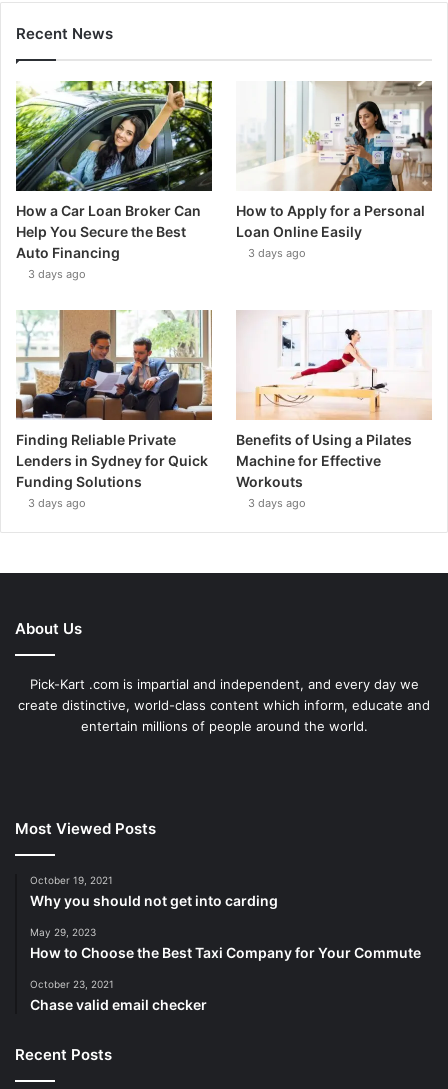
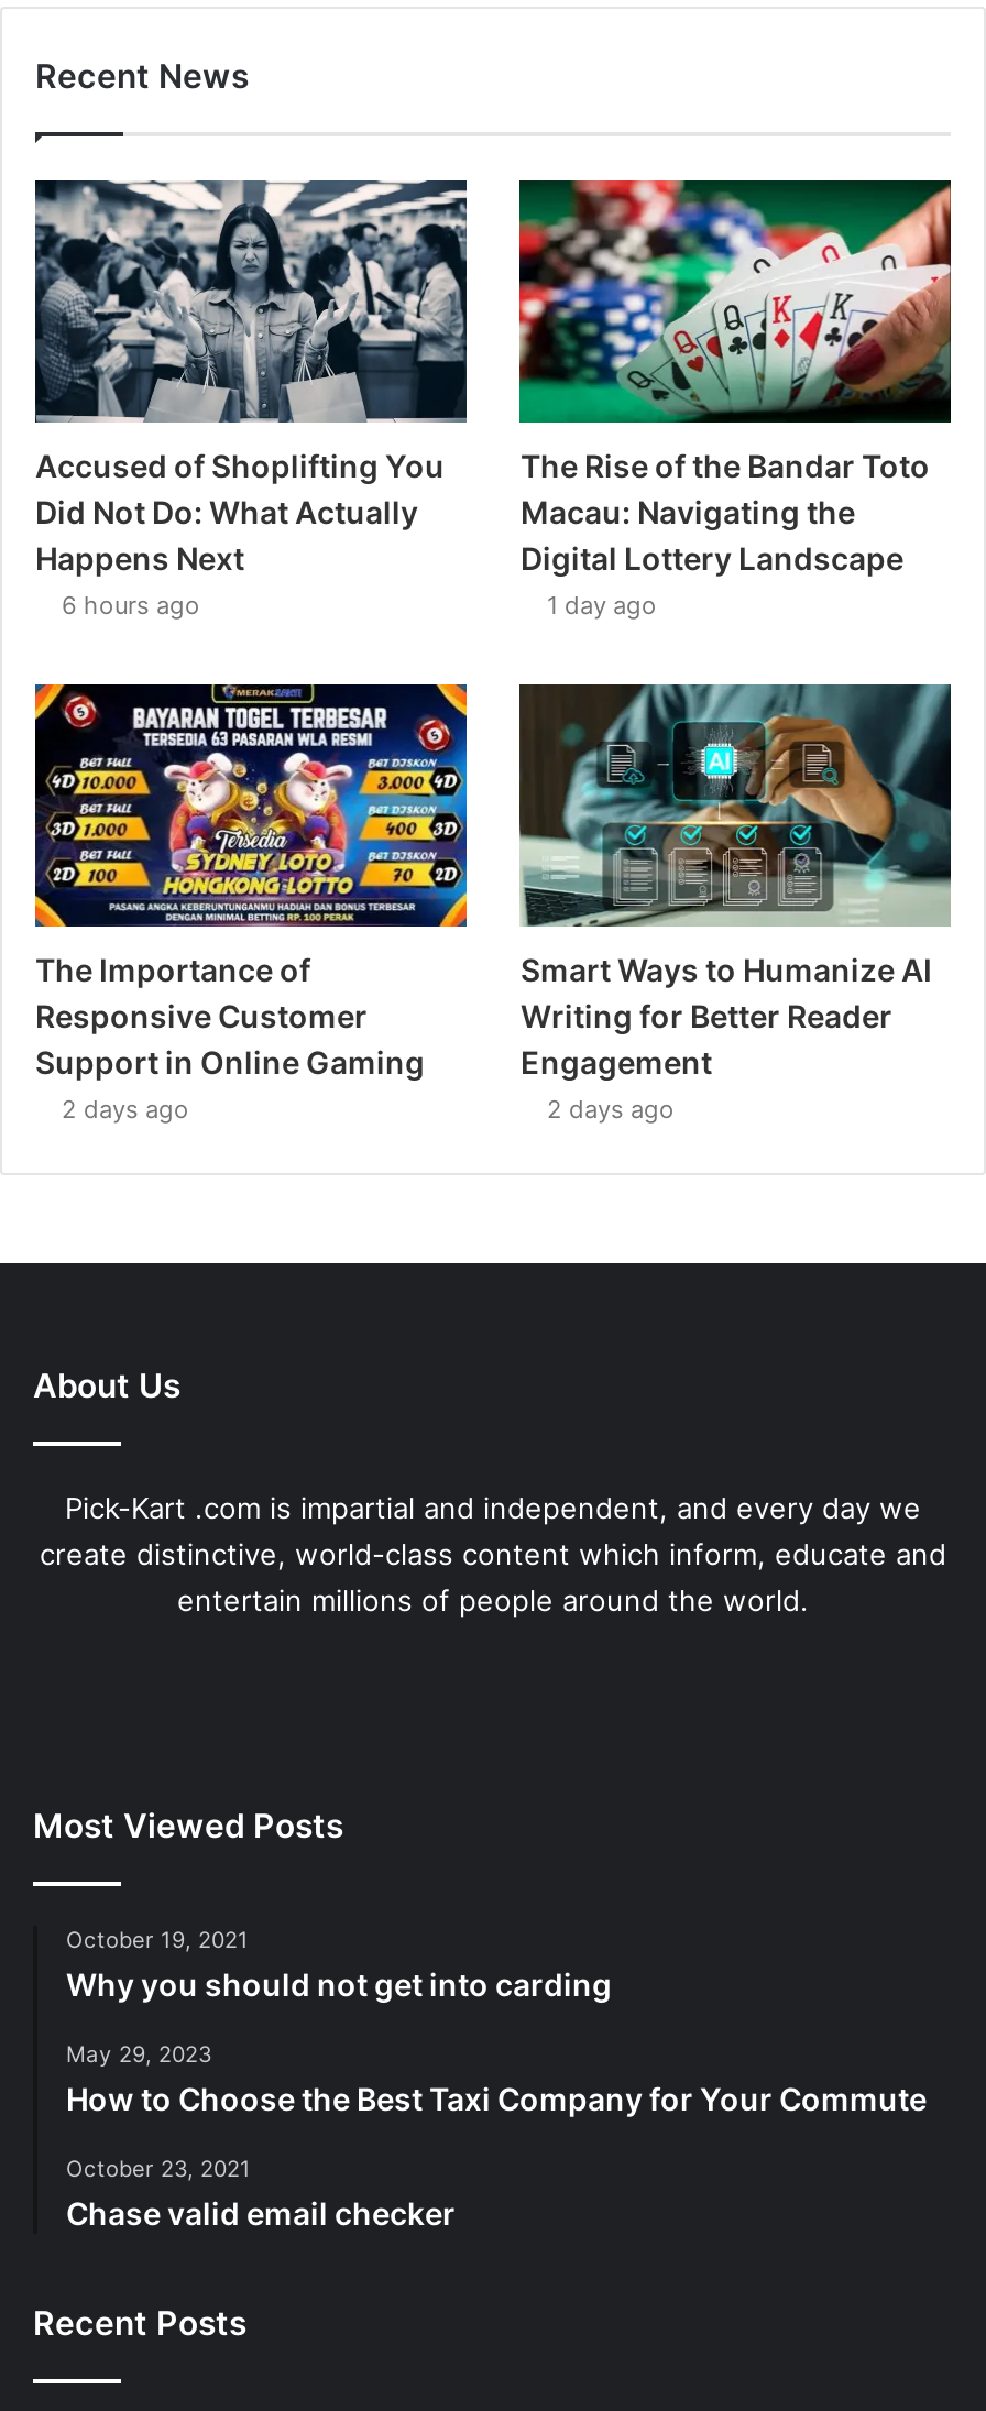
[15,80,213,281] [image] | How a Car Loan Broker Can | Help You Secure the Best | Auto Financing | 3 days ago -> [33,178,469,620] [image] | Accused of Shoplifting You | Did Not Do: What Actually | Happens Next | 6 hours ago
[236,80,433,260] [image] | How to Apply for a Personal | Loan Online Easily | 3 days ago -> [517,178,953,621] [image] | The Rise of the Bandar Toto | Macau: Navigating the | Digital Lottery Landscape | 1 day ago
[15,309,213,510] [image] | Finding Reliable Private | Lenders in Sydney for Quick | Funding Solutions | 3 days ago -> [33,682,469,1126] [image] | The Importance of | Responsive Customer | Support in Online Gaming | 2 days ago
[236,310,432,510] [image] | Benefits of Using a Pilates | Machine for Effective | Workouts | 3 days ago -> [517,682,953,1126] [image] | Smart Ways to Humanize AI | Writing for Better Reader | Engagement | 2 days ago

